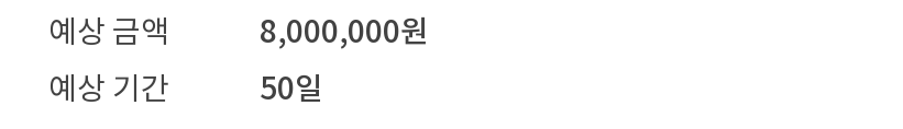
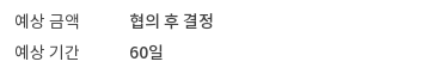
[260,12,429,51] 8,000,000원 -> [129,11,214,32] 협의 후 결정
[260,69,323,108] 50일 -> [129,42,164,63] 60일

